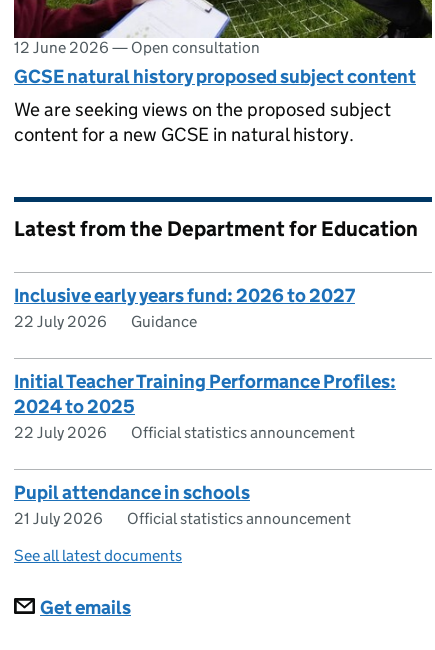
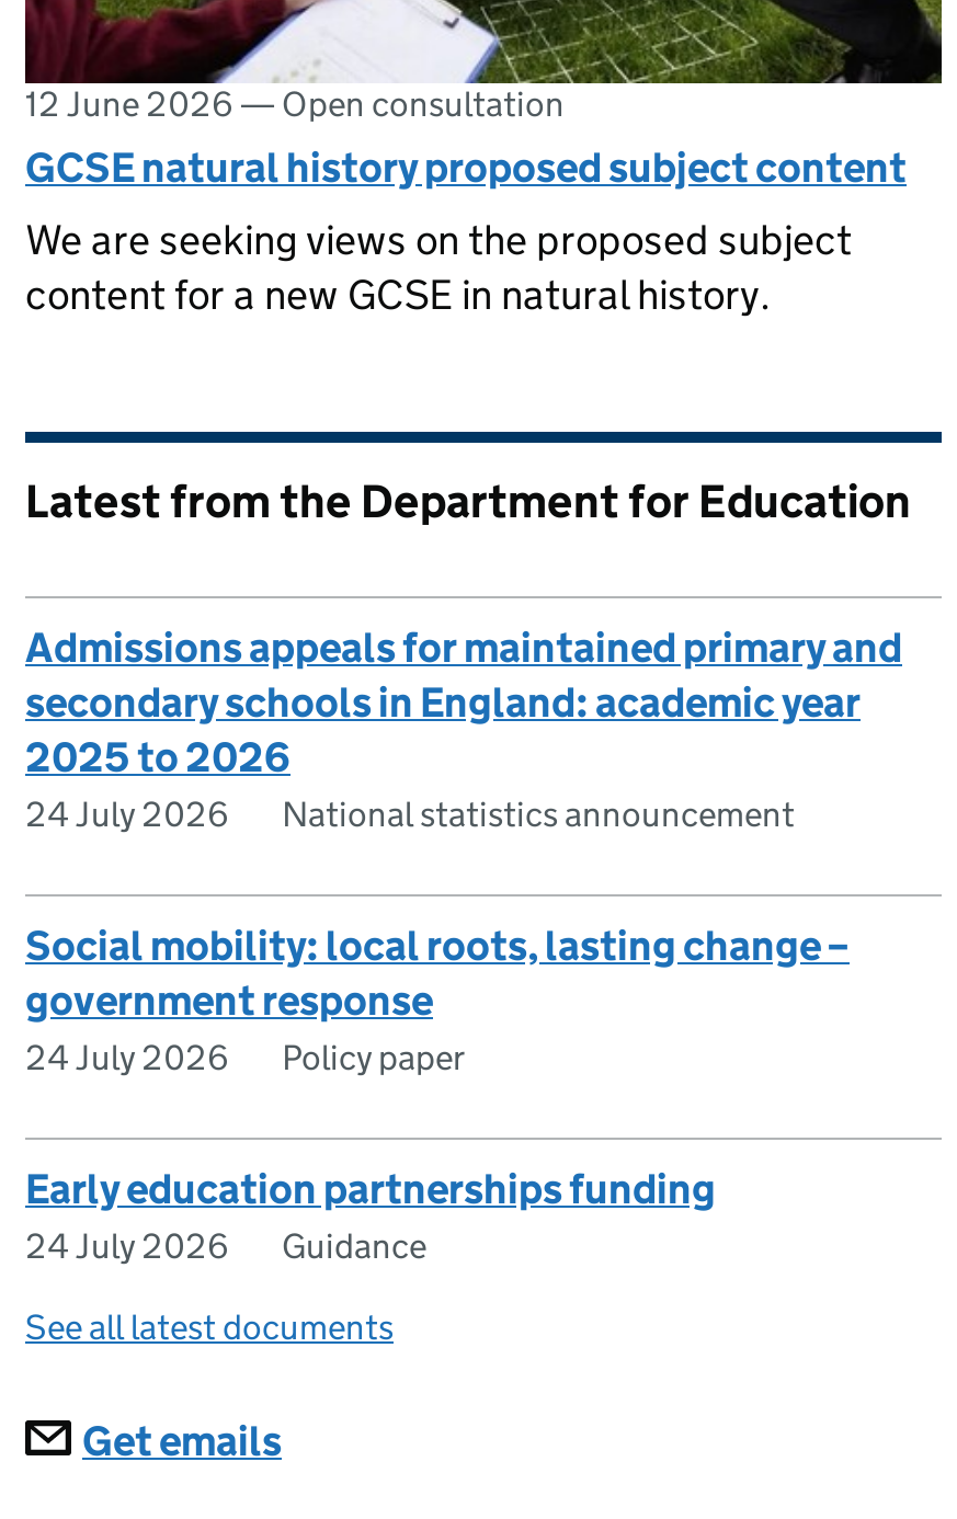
[14,284,355,331] Inclusive early years fund: 2026 to 2027 | 22 July 2026 -> [25,622,902,1267] Admissions appeals for maintained primary and | secondary schools in England: academic year | 2025 to 2026 | 24 July 2026 | National statistics announcement | Social mobility: local roots, lasting change – | government response | 24 July 2026 | Policy paper | Early education partnerships funding | 24 July 2026
moved [131,312,197,331] -> [282,1225,426,1267]: Guidance
[14,370,396,528] Initial Teacher Training Performance Profiles: | 2024 to 2025 | 22 July 2026 | Official statistics announcement | Pupil attendance in schools | 21 July 2026 | Official statistics announcement -> none

